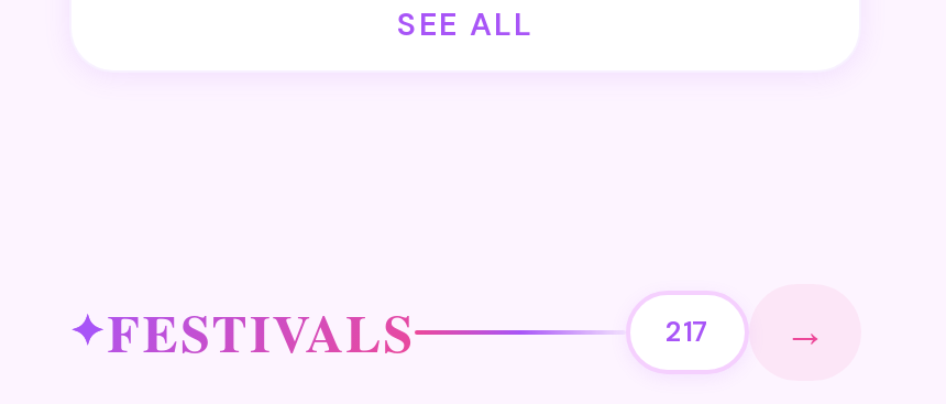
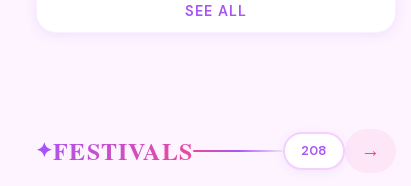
[665,313,710,351] 217 -> [301,142,327,159] 208

